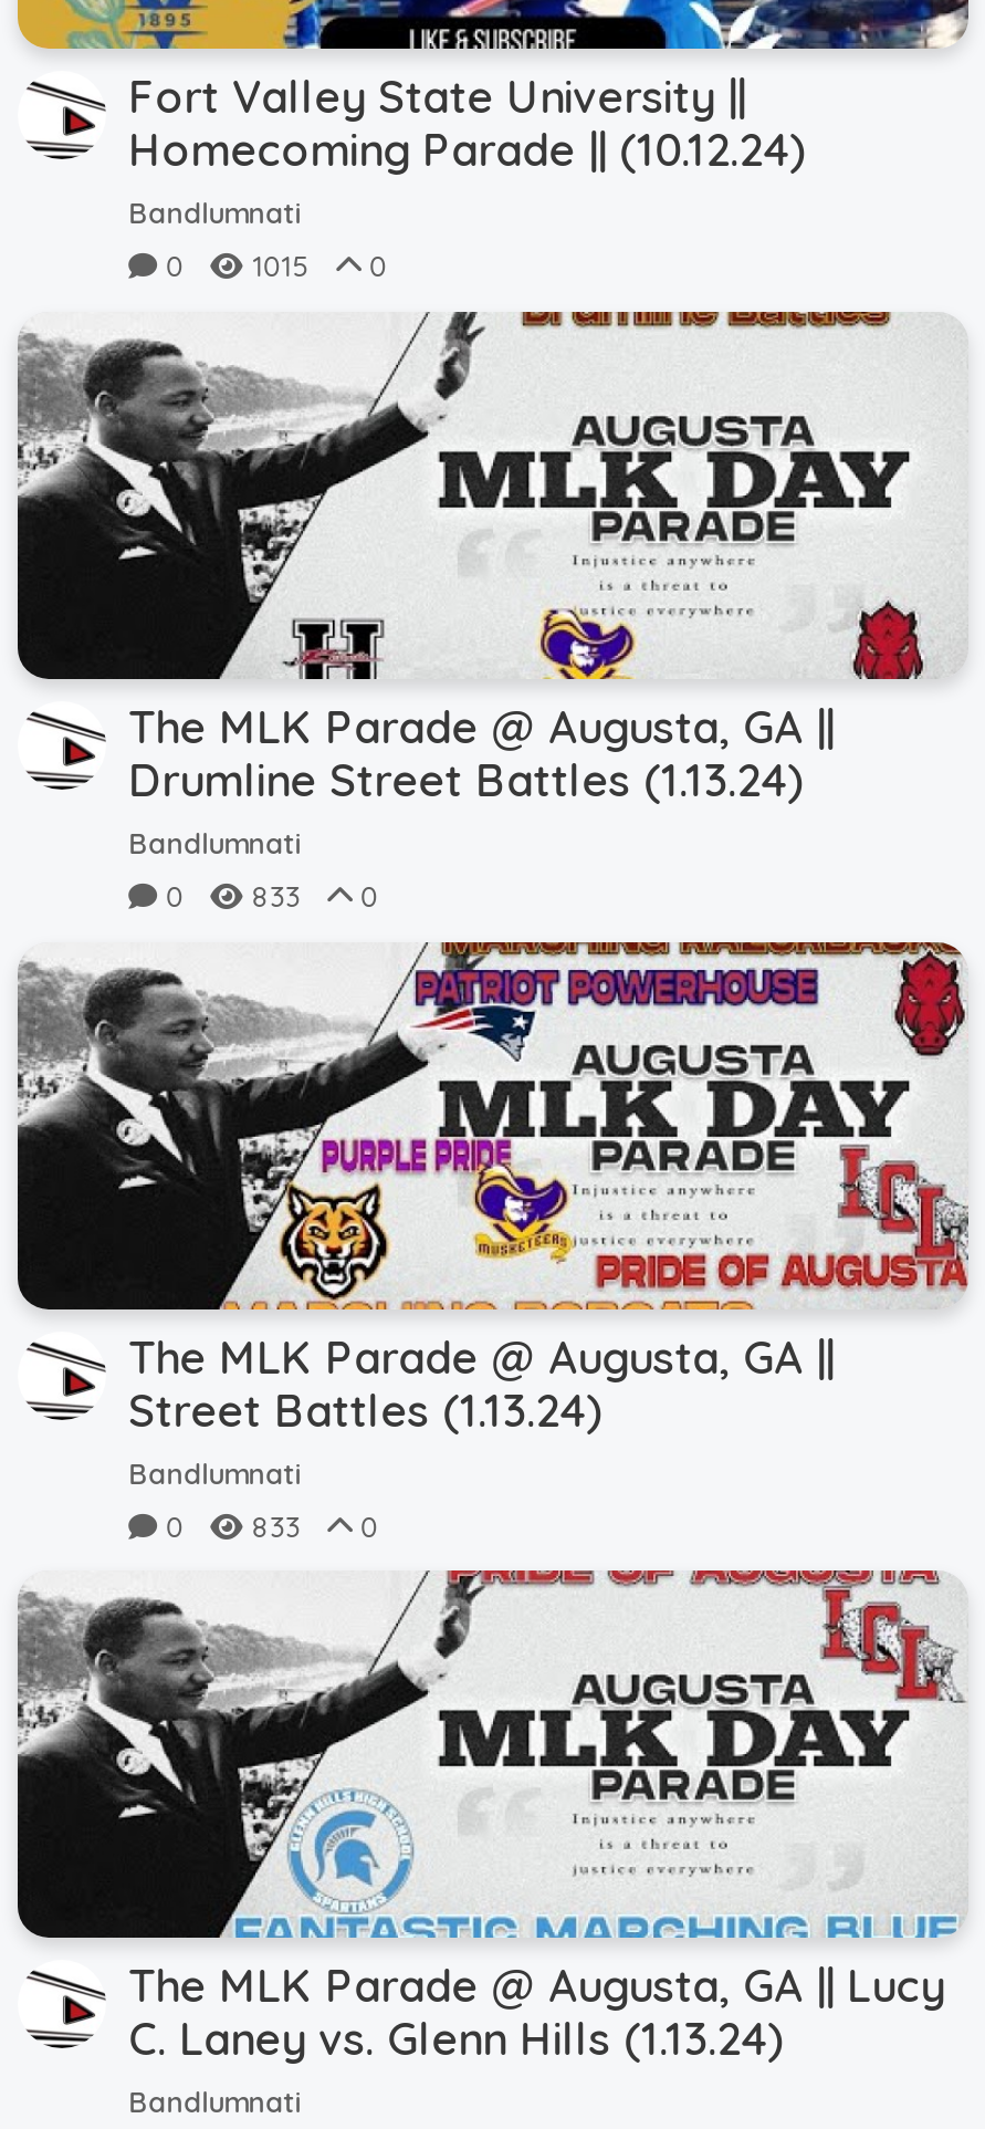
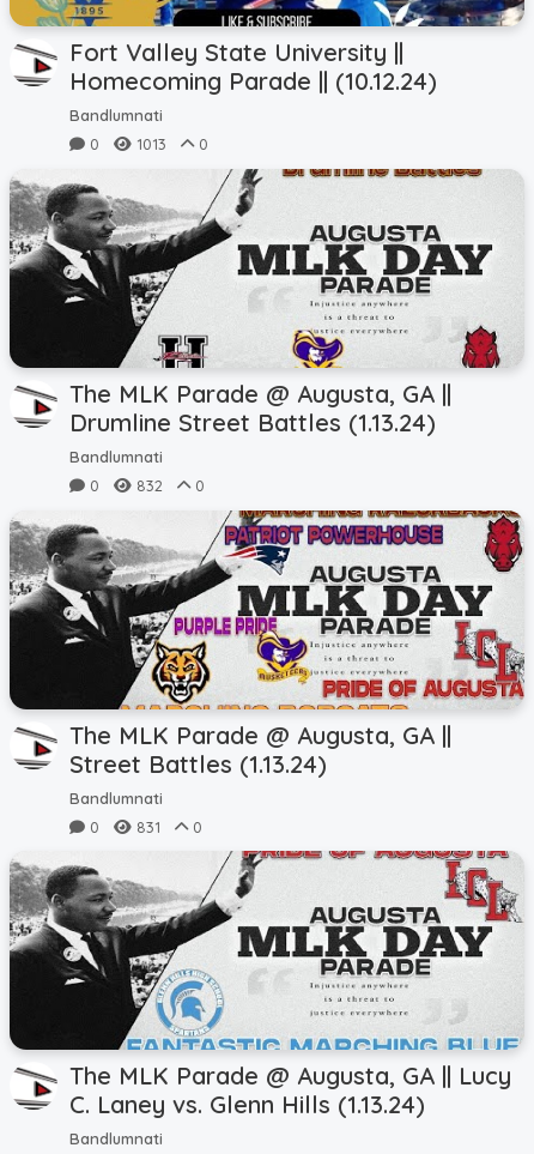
[157,248,387,283] 0 1015 0 -> [85,134,208,153] 0 1013 0
[157,878,378,913] 0 833 0 -> [85,476,205,495] 0 832 0
[157,1507,378,1543] 0 833 0 -> [85,817,202,836] 0 831 0

